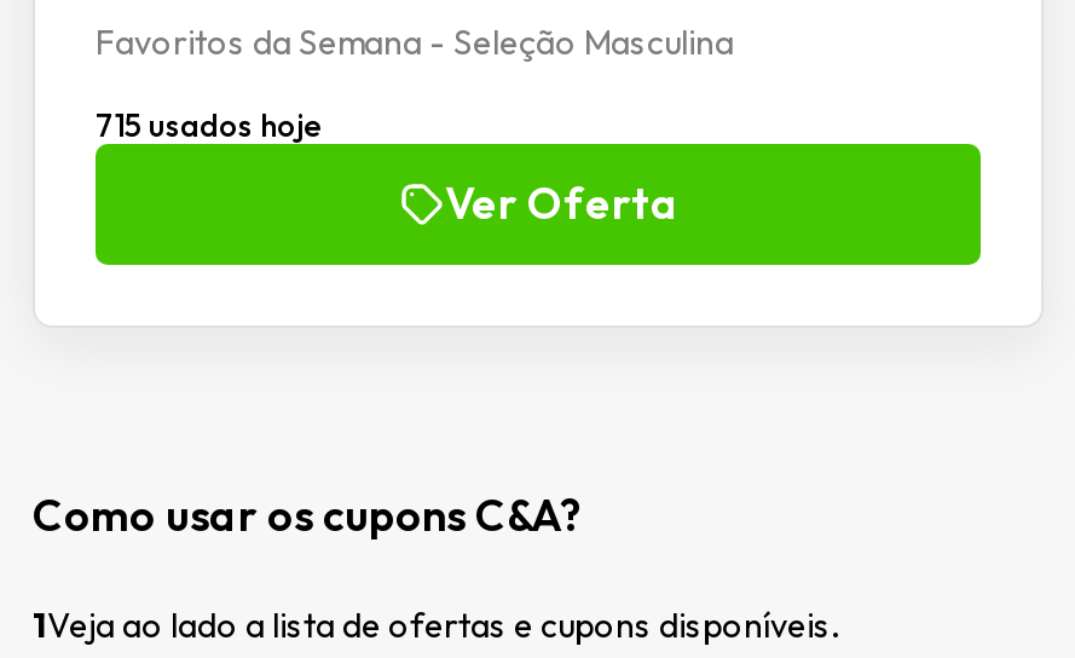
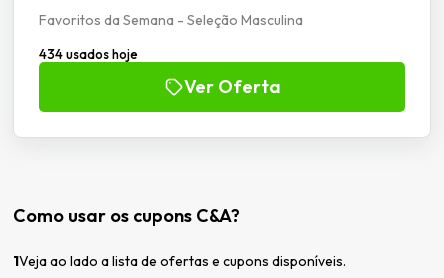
[96,104,323,143] 715 usados hoje -> [39,46,138,62] 434 usados hoje

